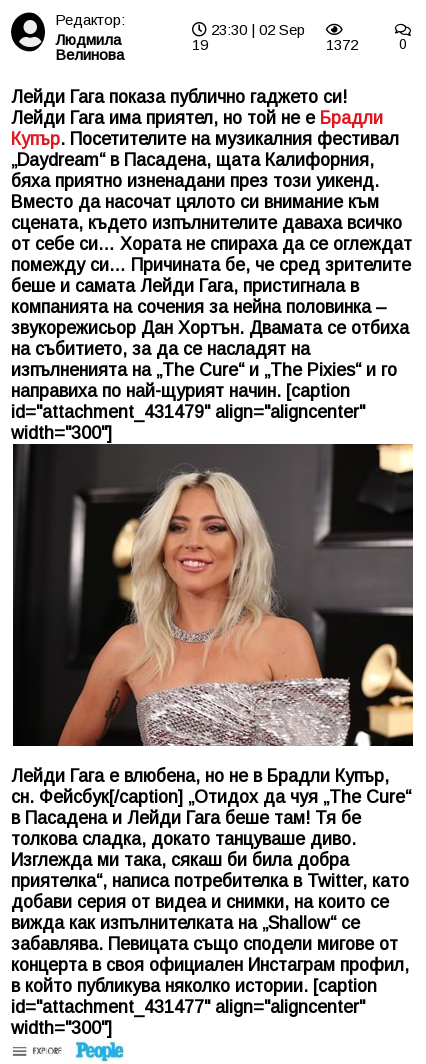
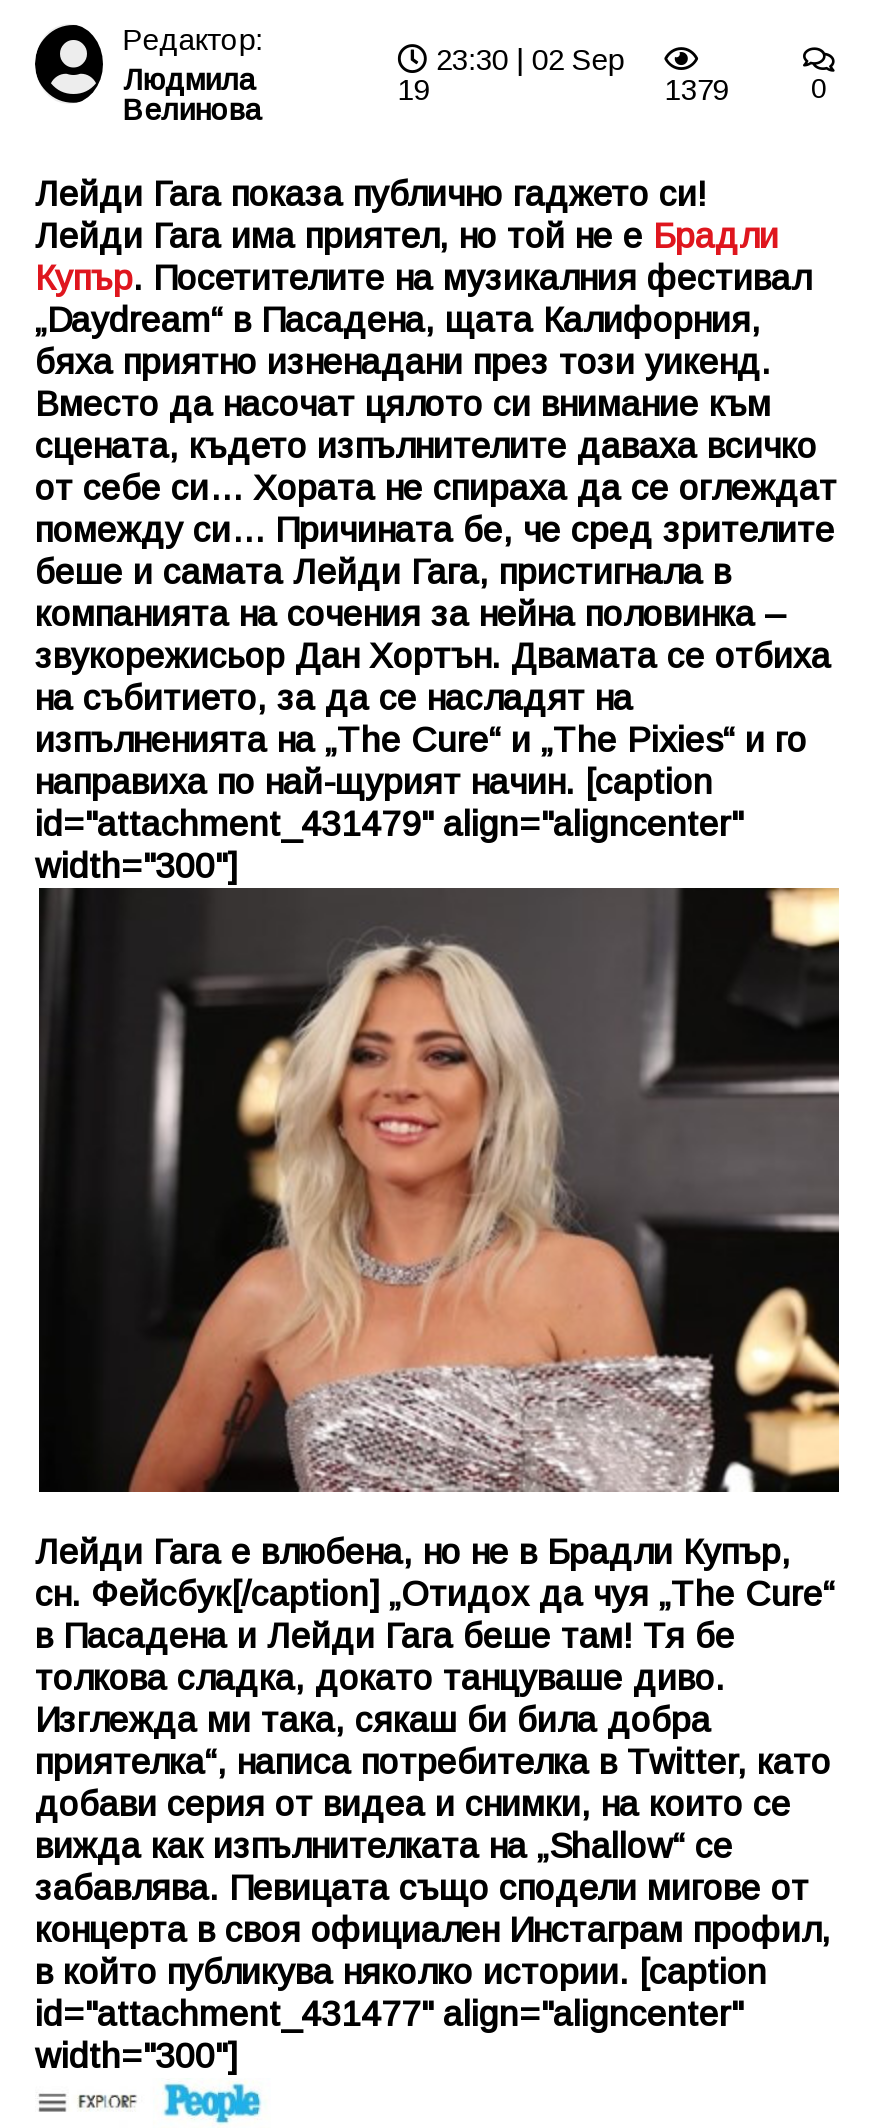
[326,35,358,52] 1372 -> [665,71,729,105] 1379

